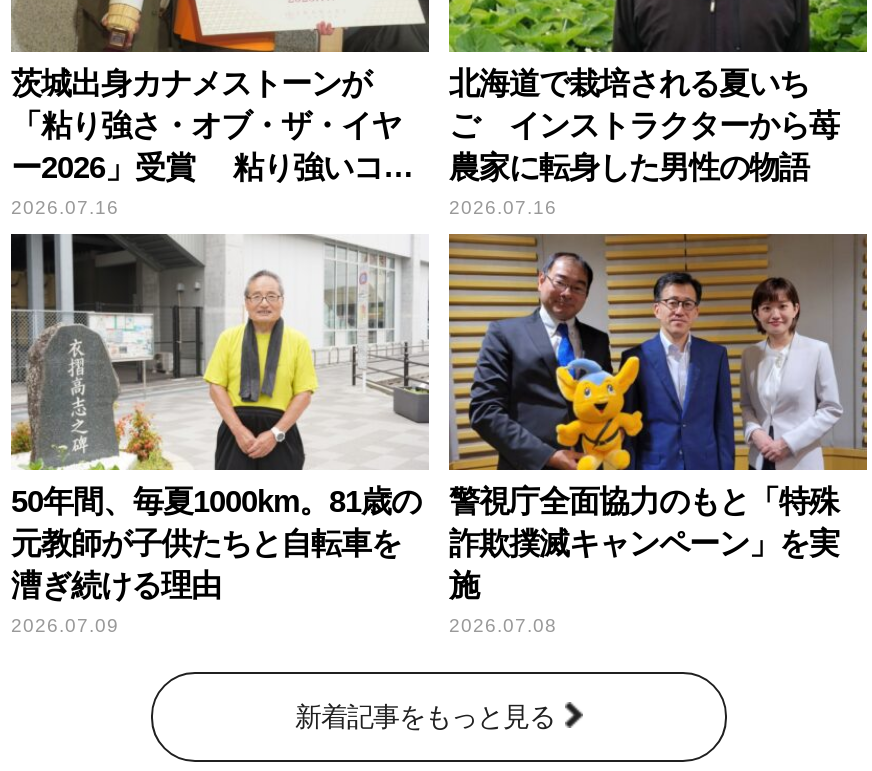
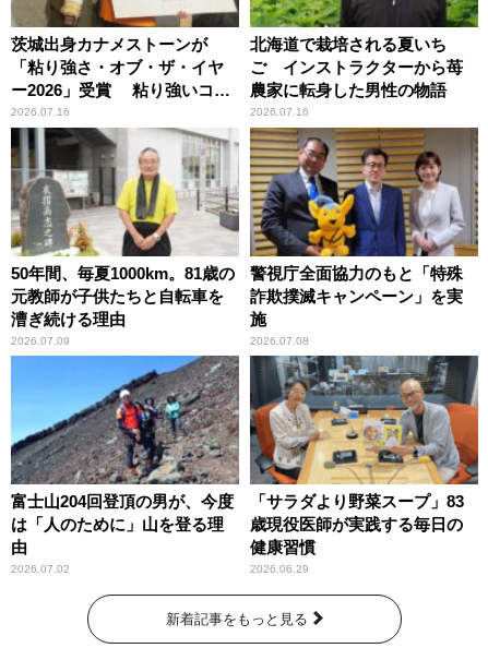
none -> [10,355,240,575] [image] | 富士山204回登頂の男が、今度 | は「人のために」山を登る理 | 由 | 2026.07.02
none -> [249,355,478,575] [image] | 「サラダより野菜スープ」83 | 歳現役医師が実践する毎日の | 健康習慣 | 2026.06.29

